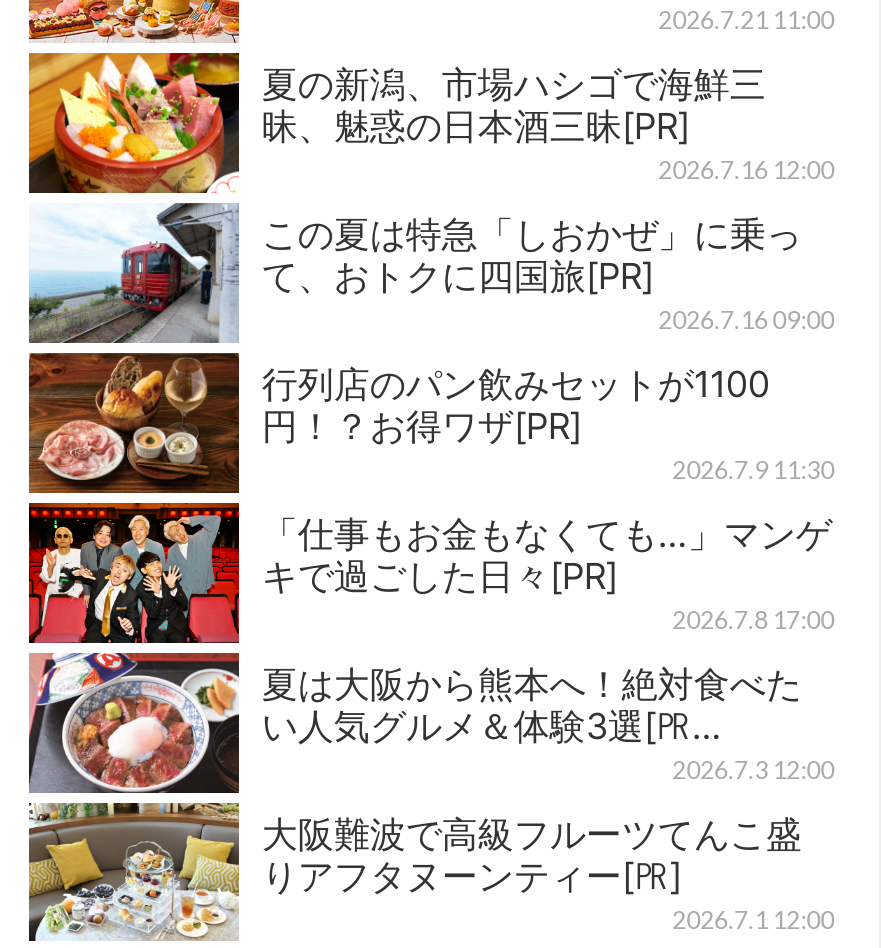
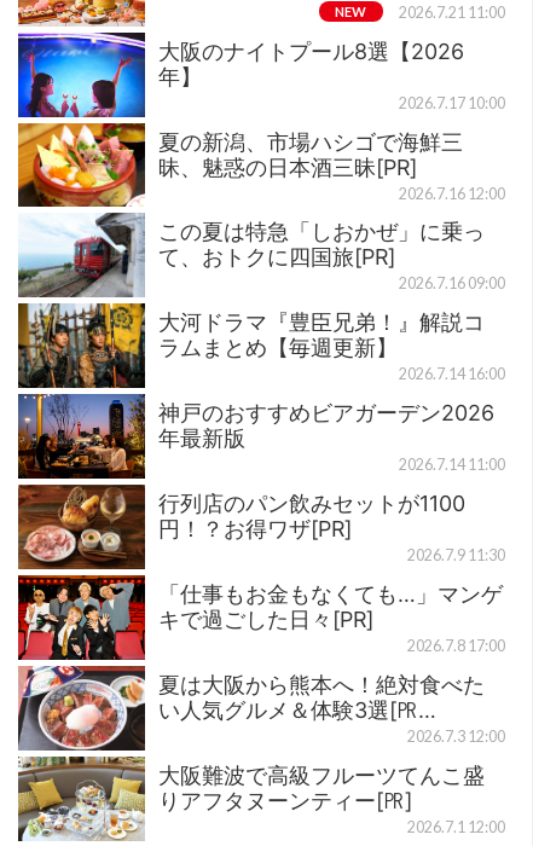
none -> [17,24,505,124] [image] | 大阪のナイトプール8選【2026 | 年】 | 2026.7.17 10:00
none -> [335,3,366,19] NEW
none -> [17,302,505,480] [image] | 大河ドラマ『豊臣兄弟！』解説コ | ラムまとめ【毎週更新】 | 2026.7.14 16:00 | 神戸のおすすめビアガーデン2026 | 年最新版 | 2026.7.14 11:00

